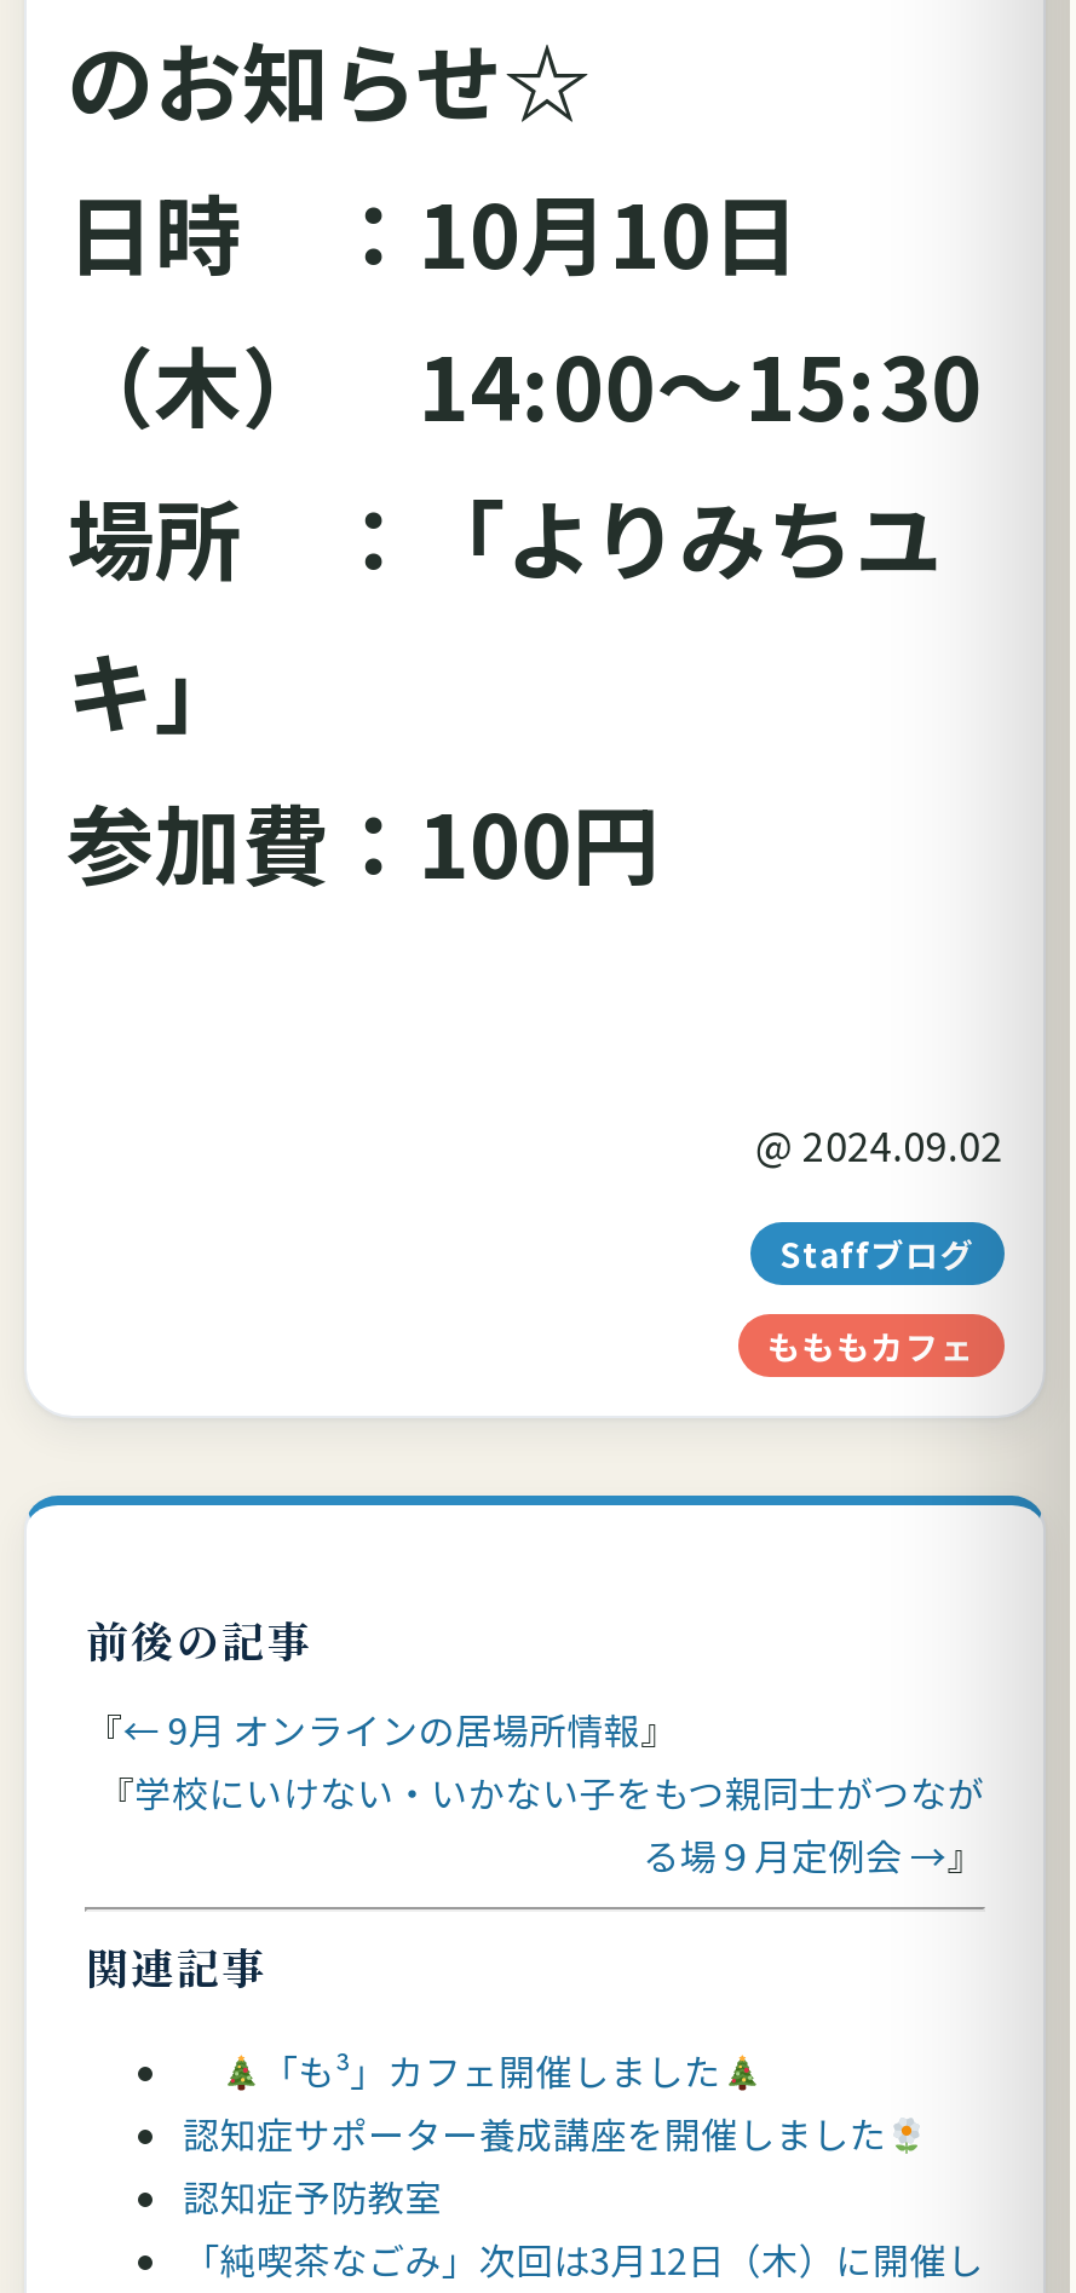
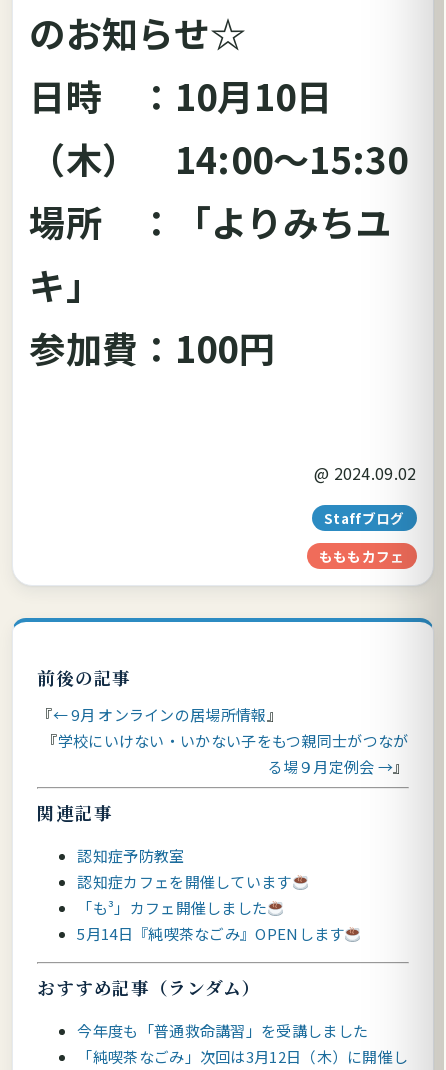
moved [261,2045,721,2096] -> [77,897,267,918]: 「も³」カフェ開催しました
[183,2108,886,2159] 認知症サポーター養成講座を開催しました -> none
moved [183,2171,442,2222] -> [77,845,184,866]: 認知症予防教室
none -> [37,871,368,1041] 認知症カフェを開催しています | 5月14日『純喫茶なごみ』OPENします | おすすめ記事（ランダム） | 今年度も「普通救命講習」を受講しました

